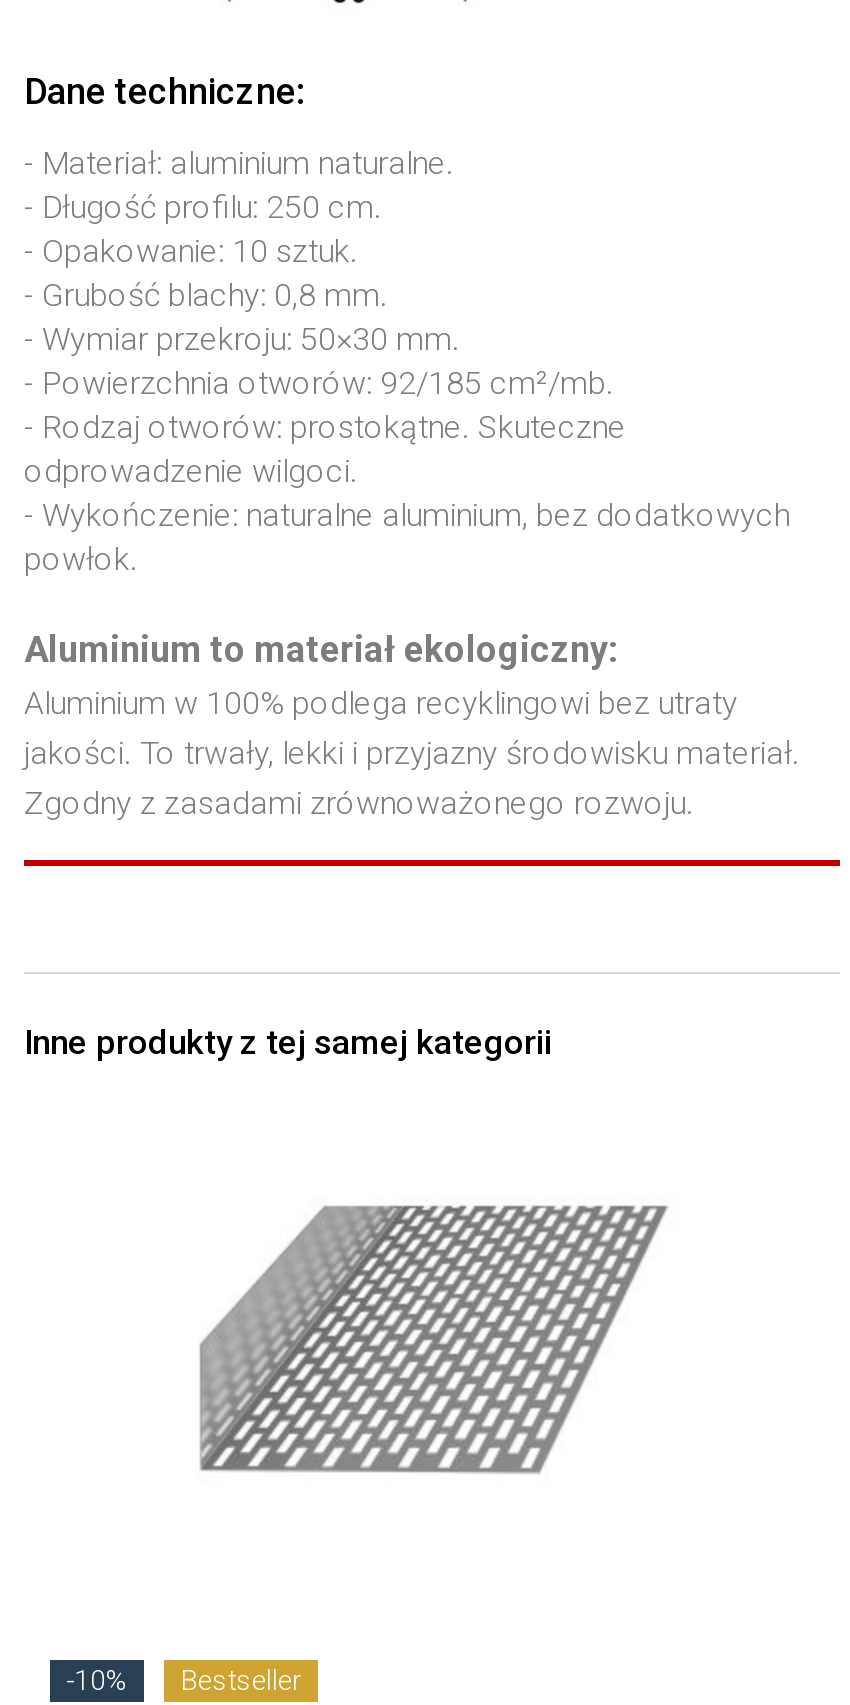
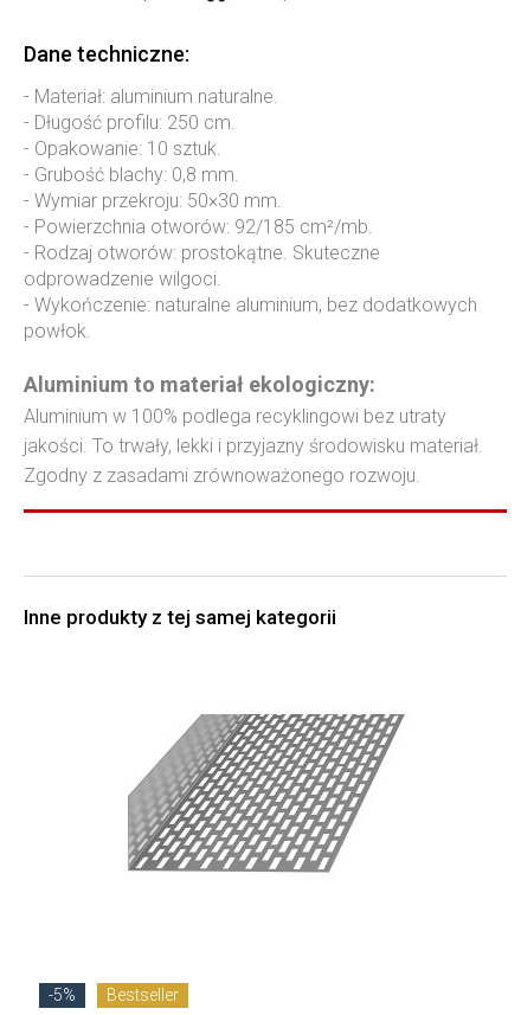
[66,1664,302,1696] -10% Bestseller -> [49,985,179,1004] -5% Bestseller

